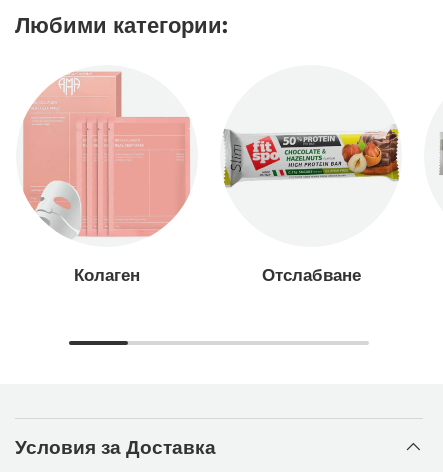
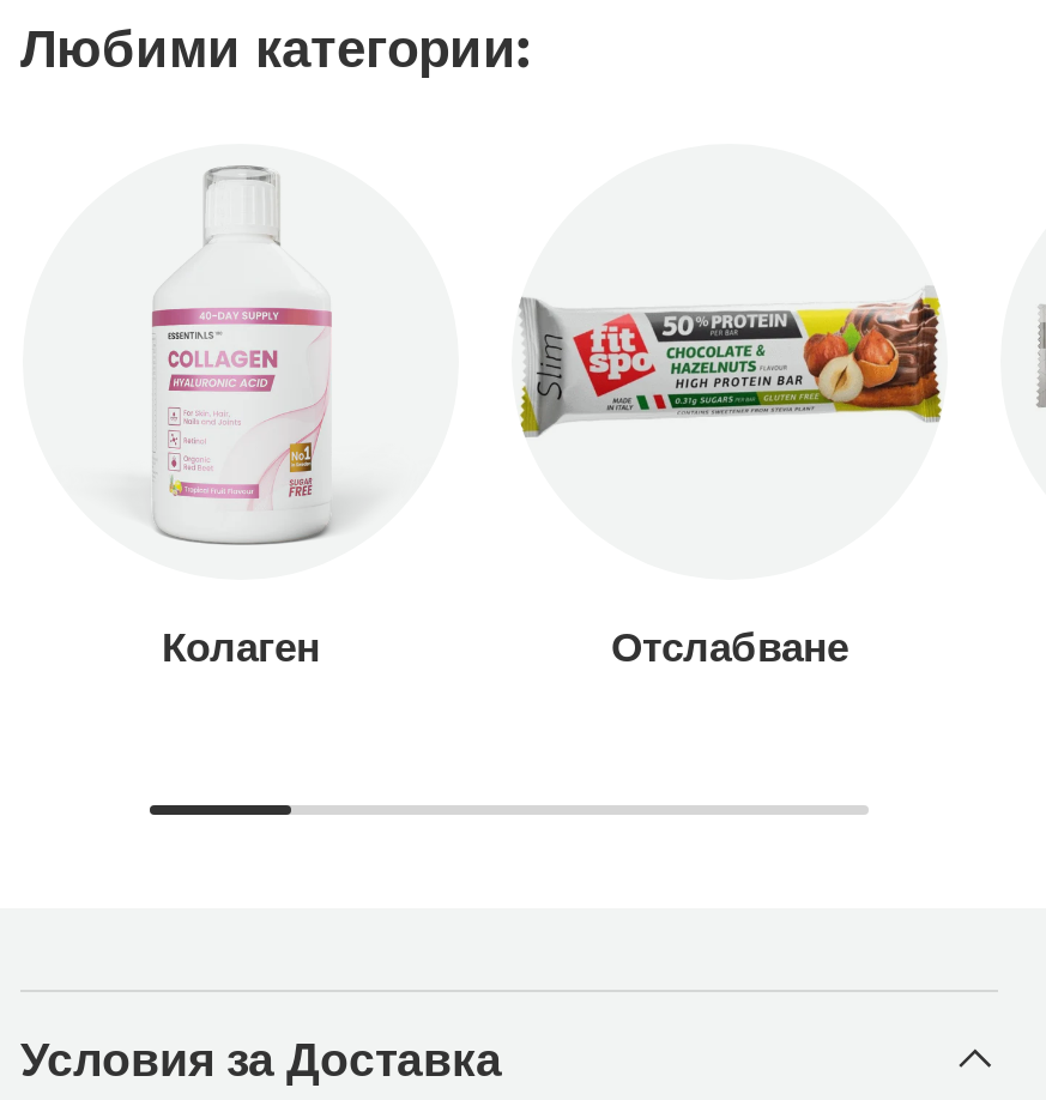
[23,71,191,238] [image] -> [42,161,440,556] [image]

